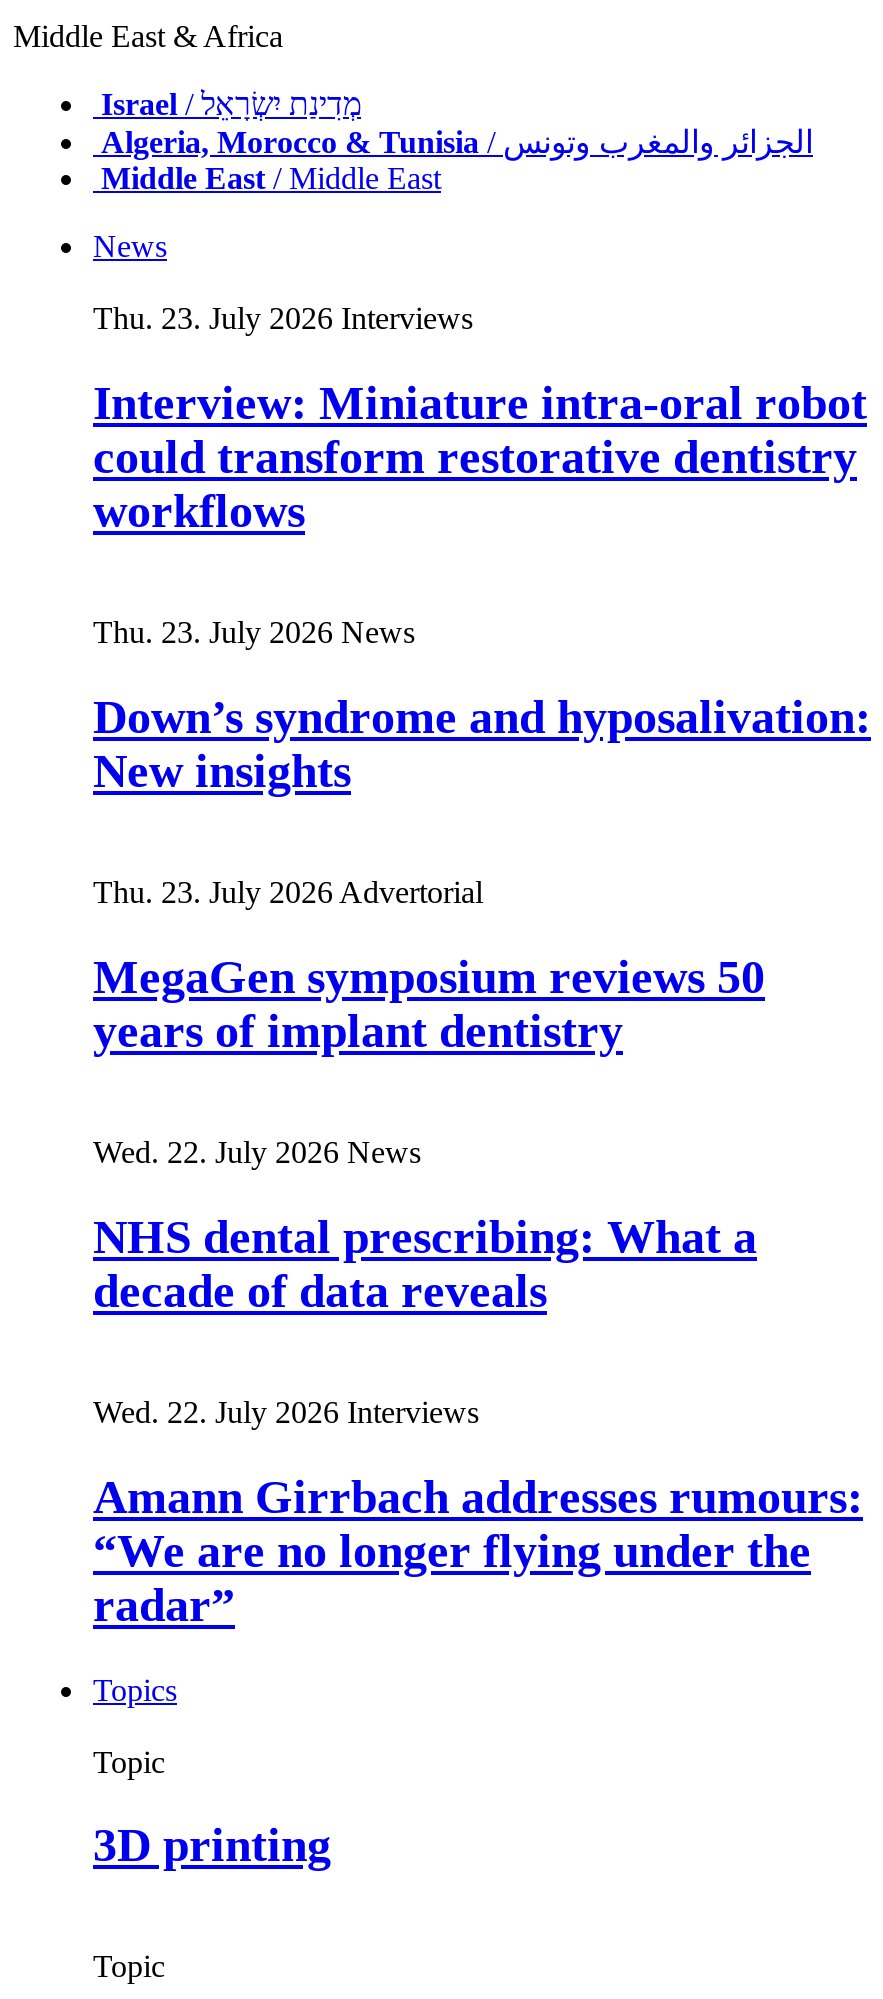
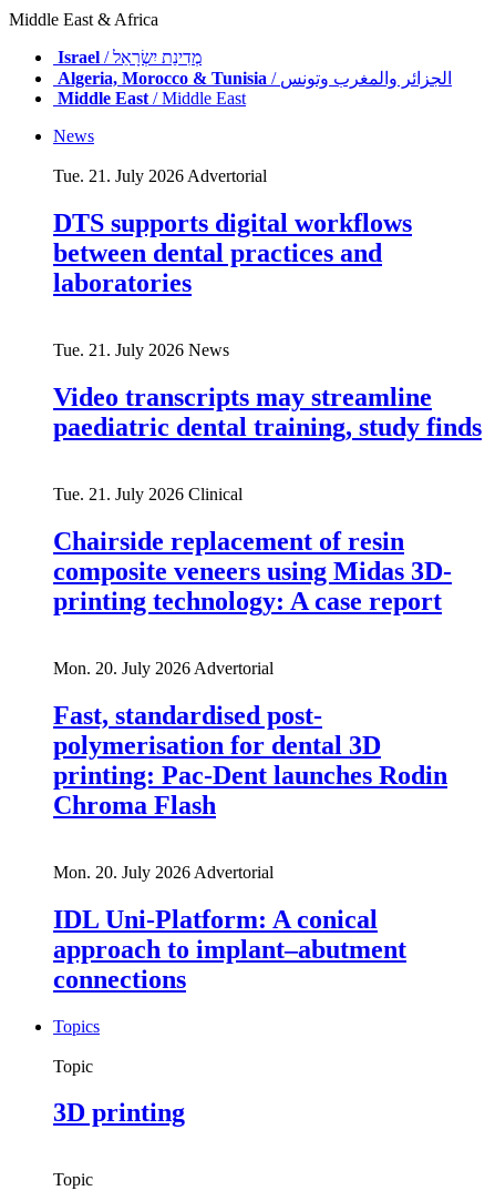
[93,302,473,336] Thu. 23. July 2026 Interviews -> [53,167,267,186] Tue. 21. July 2026 Advertorial
[93,378,867,538] Interview: Miniature intra-oral robot | could transform restorative dentistry | workflows -> [53,209,412,298] DTS supports digital workflows | between dental practices and | laboratories
[93,615,415,649] Thu. 23. July 2026 News -> [53,341,229,360] Tue. 21. July 2026 News
[93,691,871,797] Down’s syndrome and hyposalivation: | New insights -> [53,383,482,442] Video transcripts may streamline | paediatric dental training, study finds
[93,875,483,909] Thu. 23. July 2026 Advertorial -> [53,485,243,504] Tue. 21. July 2026 Clinical
[93,951,765,1057] MegaGen symposium reviews 50 | years of implant dentistry -> [53,527,452,615] Chairside replacement of resin | composite veneers using Midas 3D- | printing technology: A case report
[93,1135,421,1169] Wed. 22. July 2026 News -> [53,659,274,677] Mon. 20. July 2026 Advertorial
[93,1211,757,1317] NHS dental prescribing: What a | decade of data reveals -> [53,701,447,819] Fast, standardised post- | polymerisation for dental 3D | printing: Pac-Dent launches Rodin | Chroma Flash
[93,1394,479,1428] Wed. 22. July 2026 Interviews -> [53,862,274,881] Mon. 20. July 2026 Advertorial
[93,1470,863,1630] Amann Girrbach addresses rumours: | “We are no longer flying under the | radar” -> [53,904,406,993] IDL Uni-Platform: A conical | approach to implant–abutment | connections

